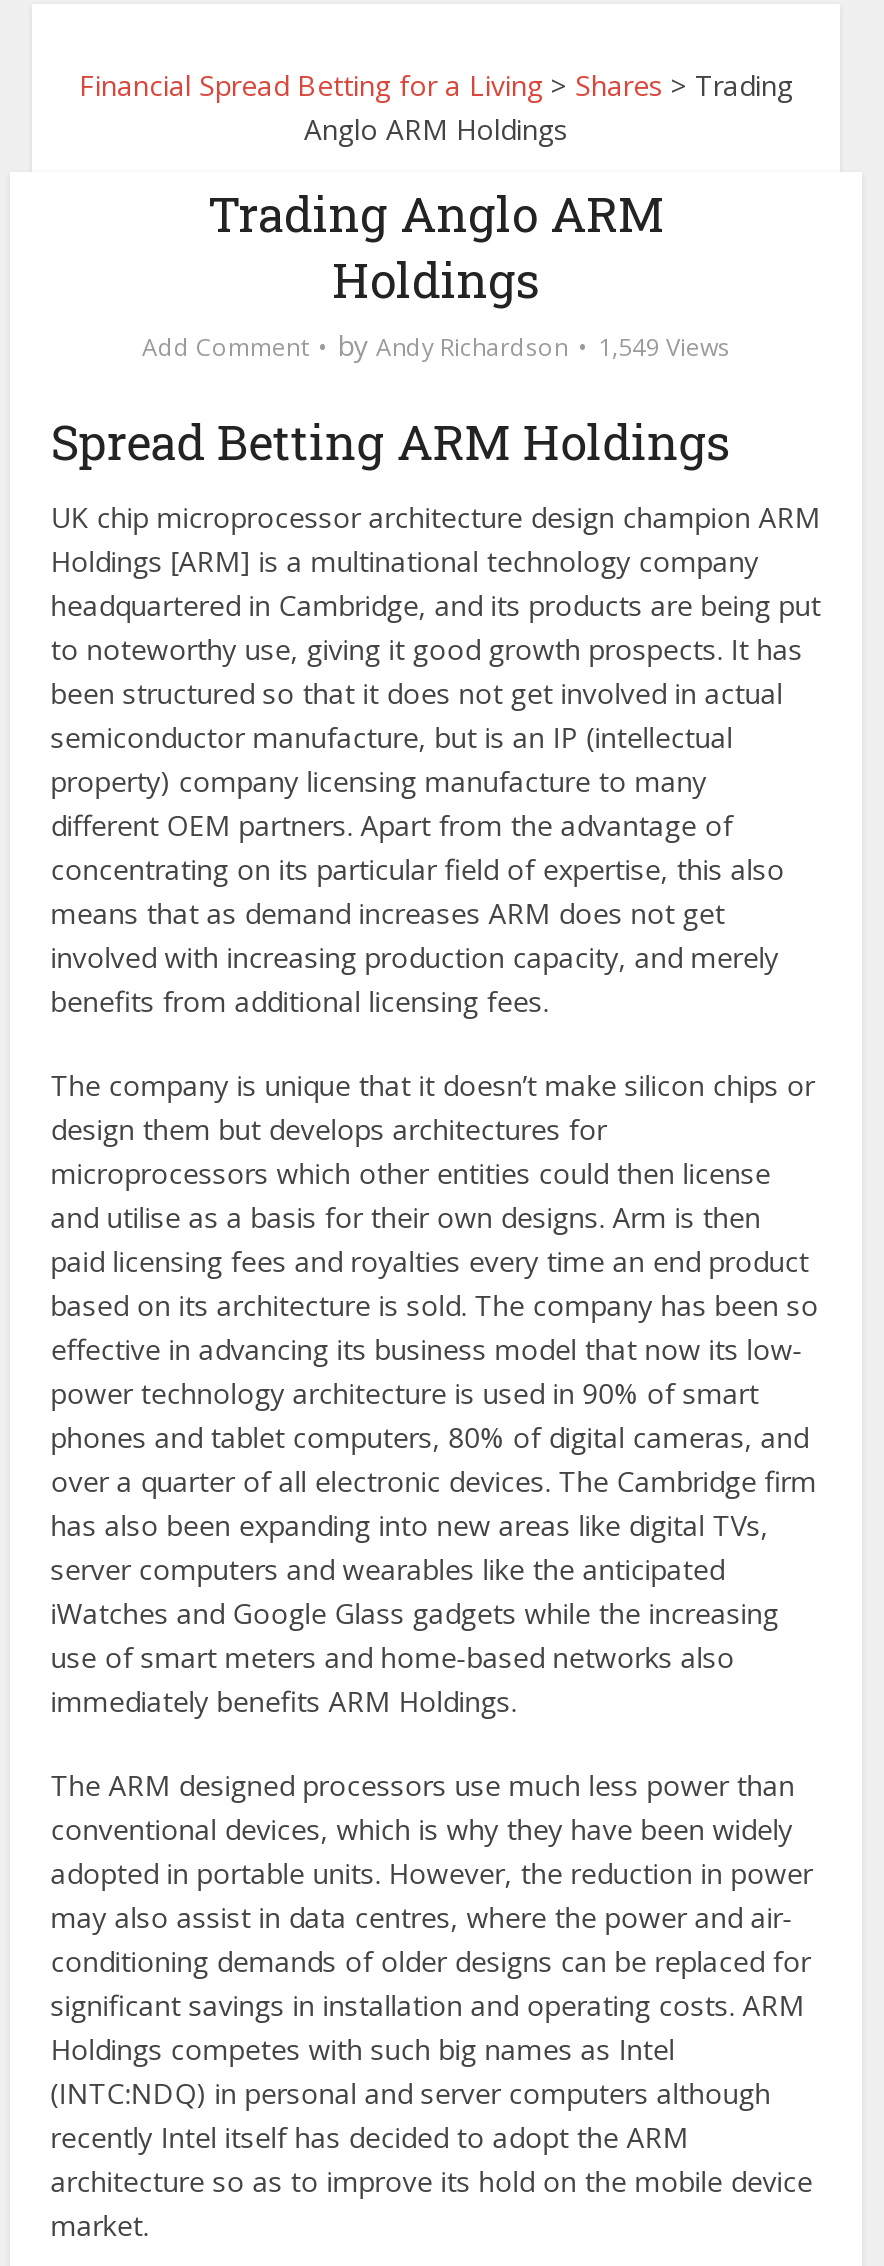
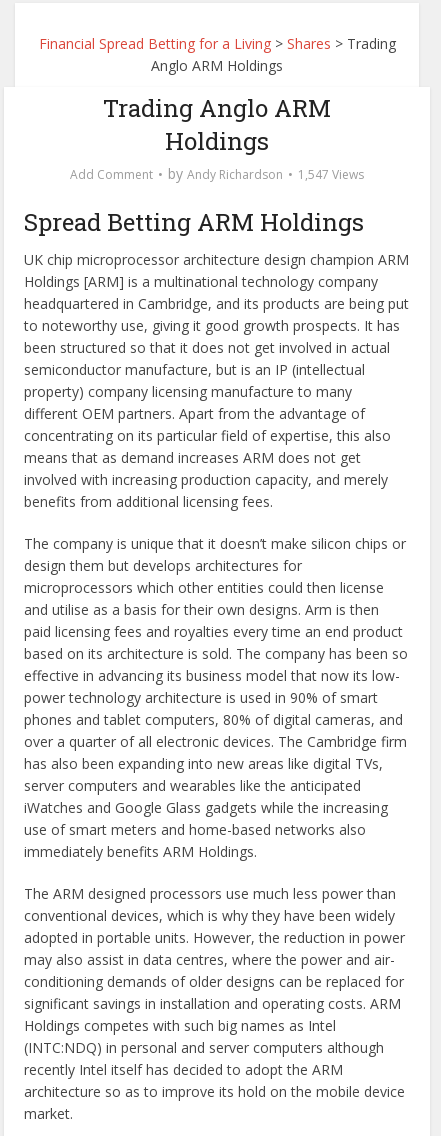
[142,326,730,364] Add Comment by Andy Richardson 1,549 Views -> [70,164,364,183] Add Comment by Andy Richardson 1,547 Views

